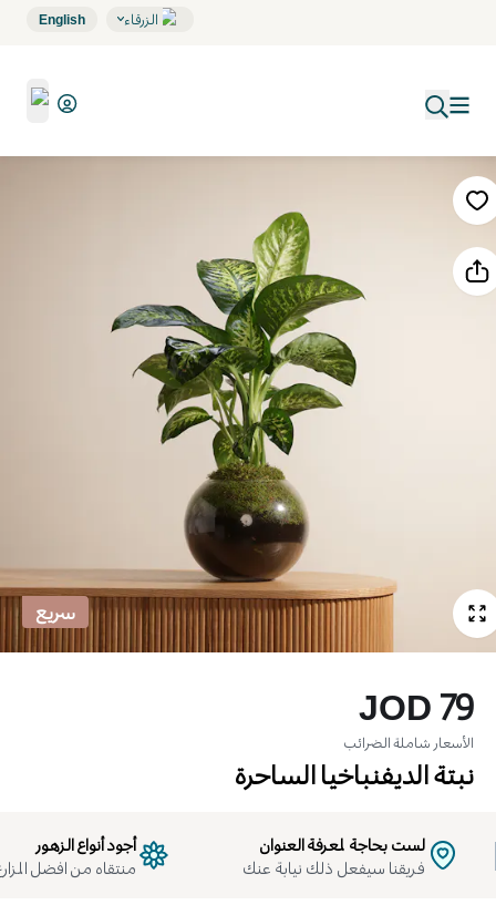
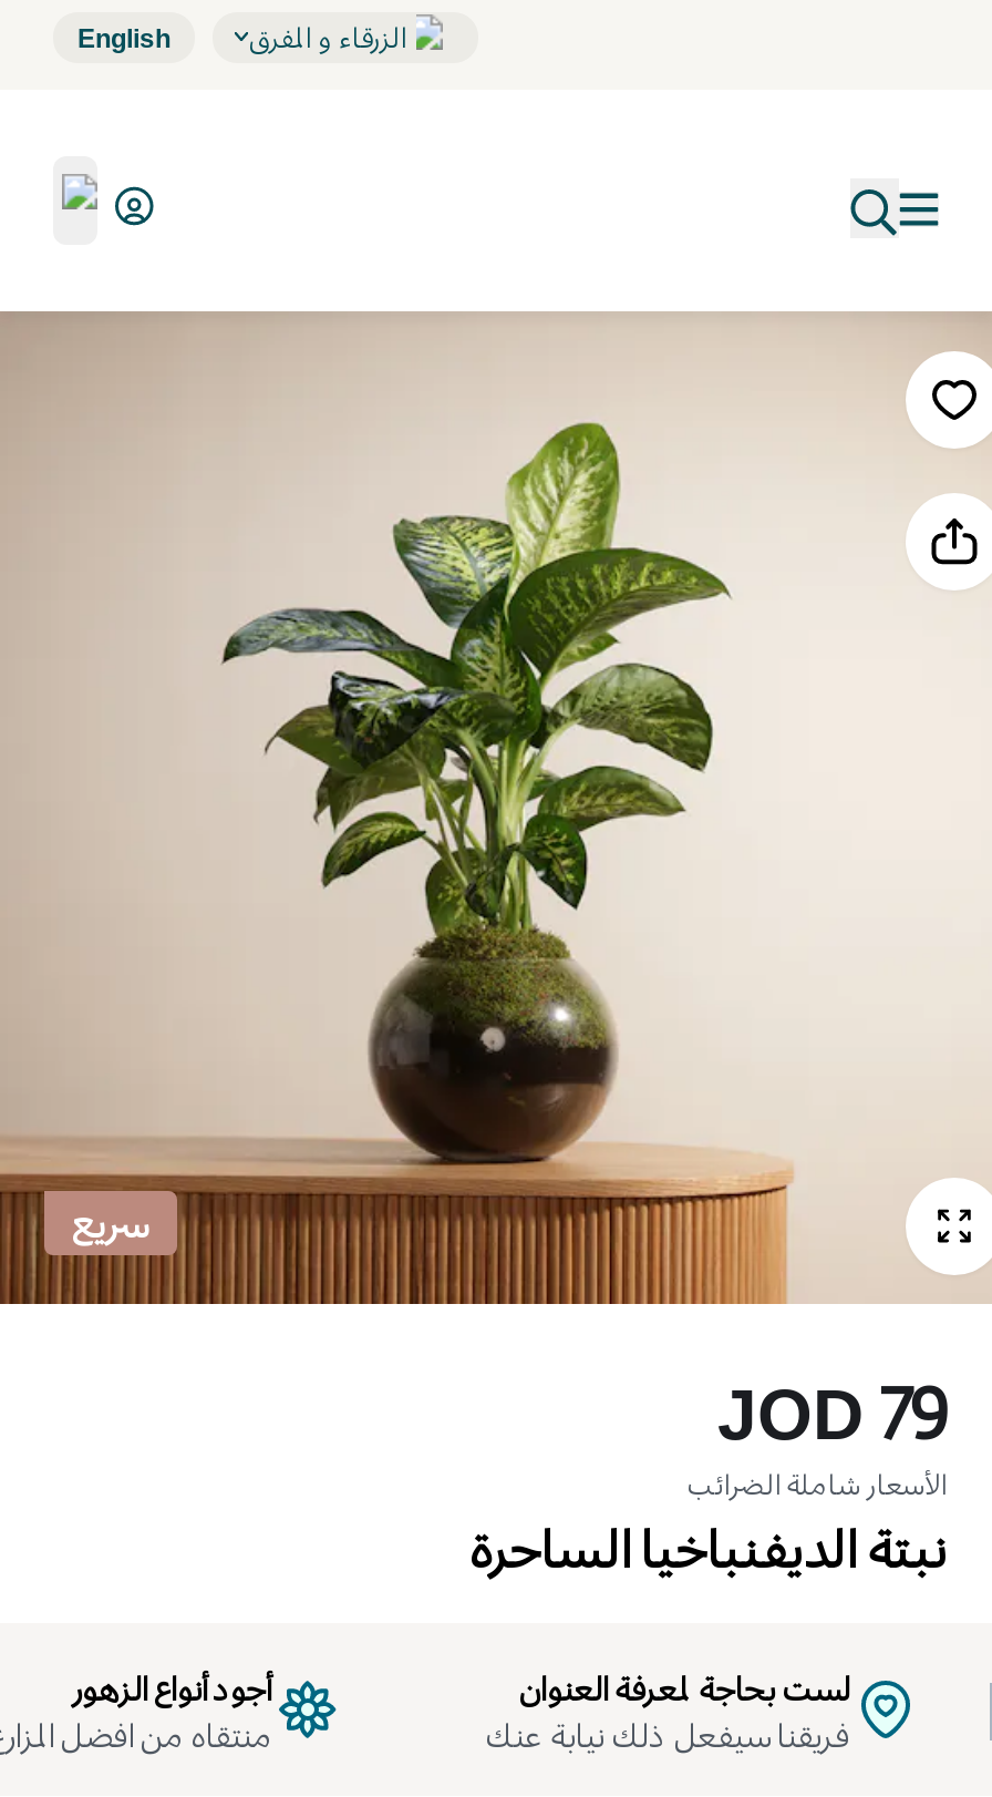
[124,10,158,28] الزرقاء -> [248,19,407,54] الزرقاء و المفرق

